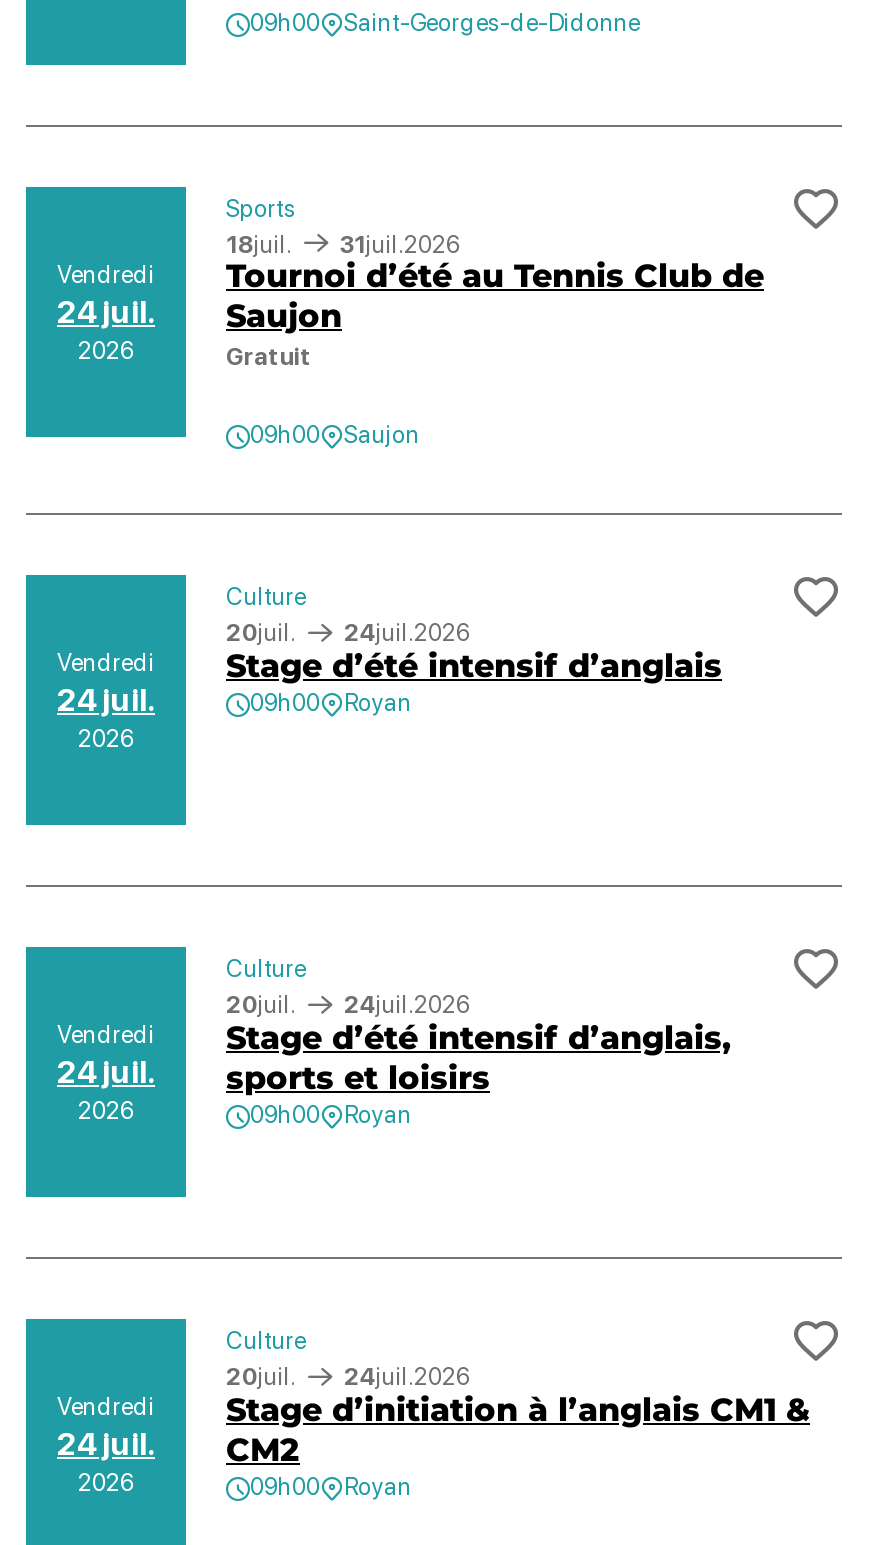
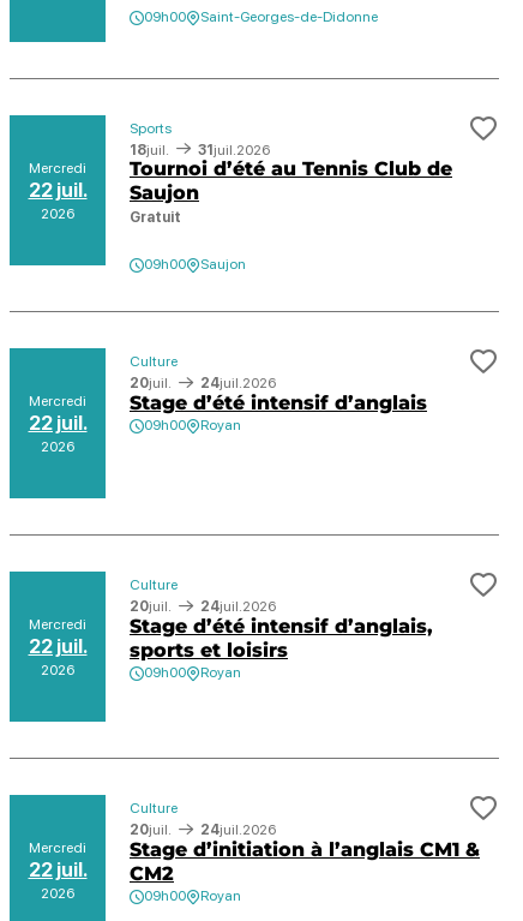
[57,260,155,330] Vendredi | 24 juil. -> [28,159,87,201] Mercredi | 22 juil.
[57,649,155,719] Vendredi | 24 juil. -> [28,392,87,434] Mercredi | 22 juil.
[57,1021,155,1091] Vendredi | 24 juil. -> [28,616,87,658] Mercredi | 22 juil.
[57,1393,155,1463] Vendredi | 24 juil. -> [28,839,87,881] Mercredi | 22 juil.

